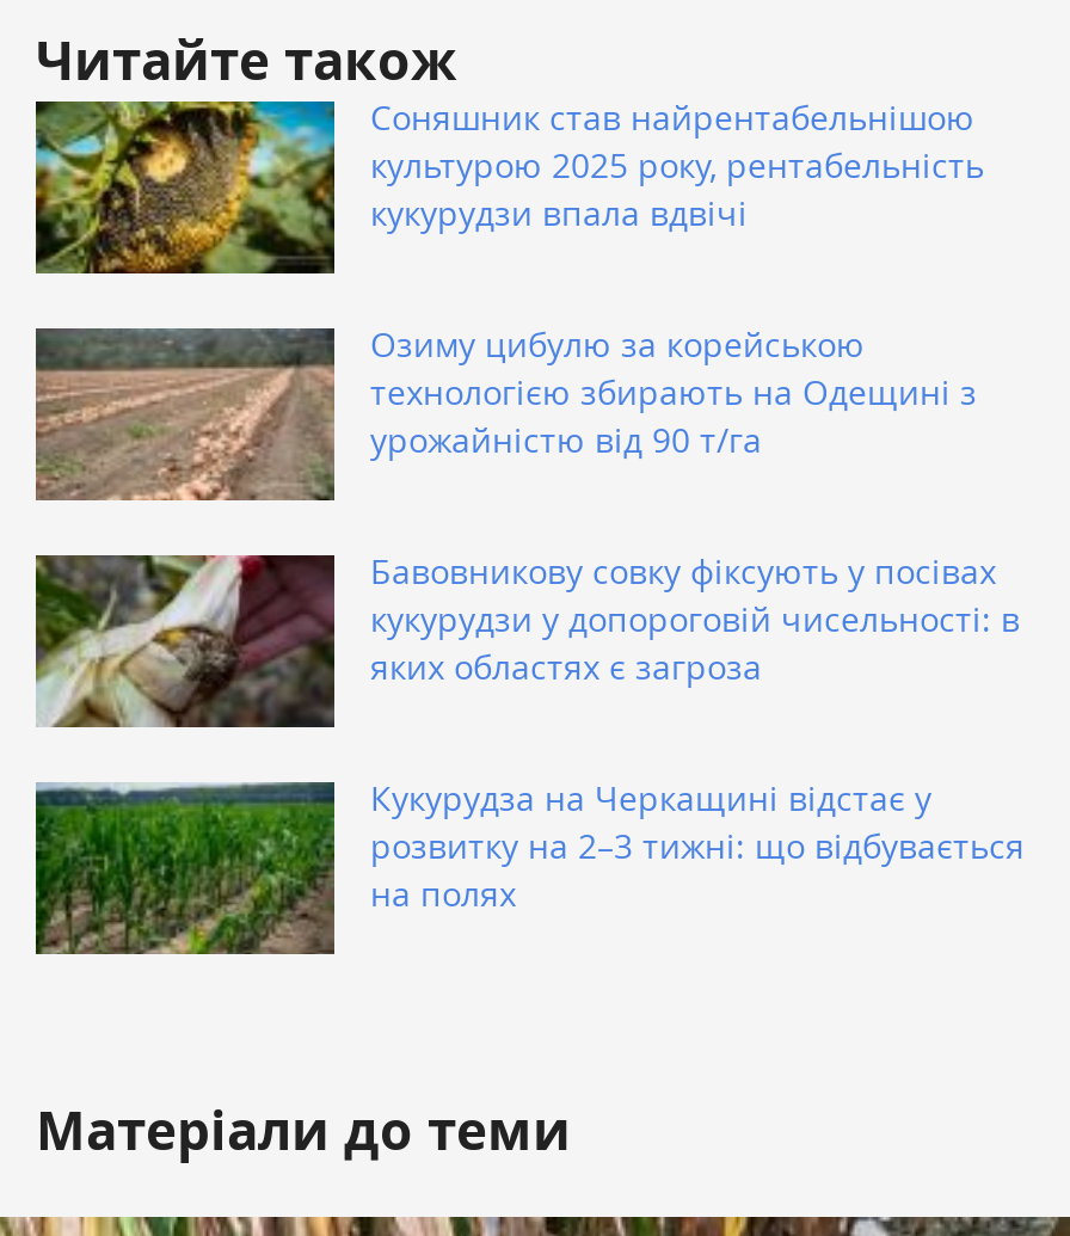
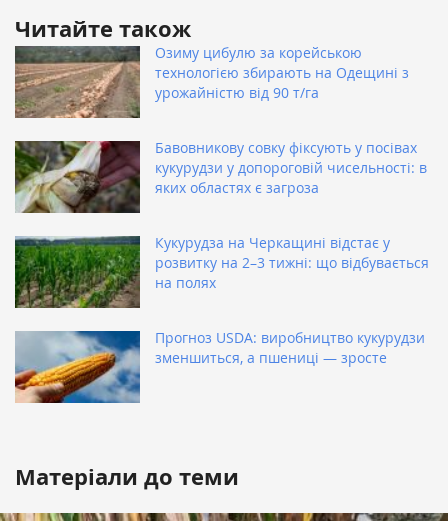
[33,96,984,276] [image] | Соняшник став найрентабельнішою | культурою 2025 року, рентабельність | кукурудзи впала вдвічі -> none
moved [31,322,1025,917] -> [13,43,429,292]: [image] | Озиму цибулю за корейською | технологією збирають на Одещині з | ... | розвитку на 2–3 тижні: що відбувається | на полях
none -> [14,328,425,404] [image] | Прогноз USDA: виробництво кукурудзи | зменшиться, а пшениці — зросте

